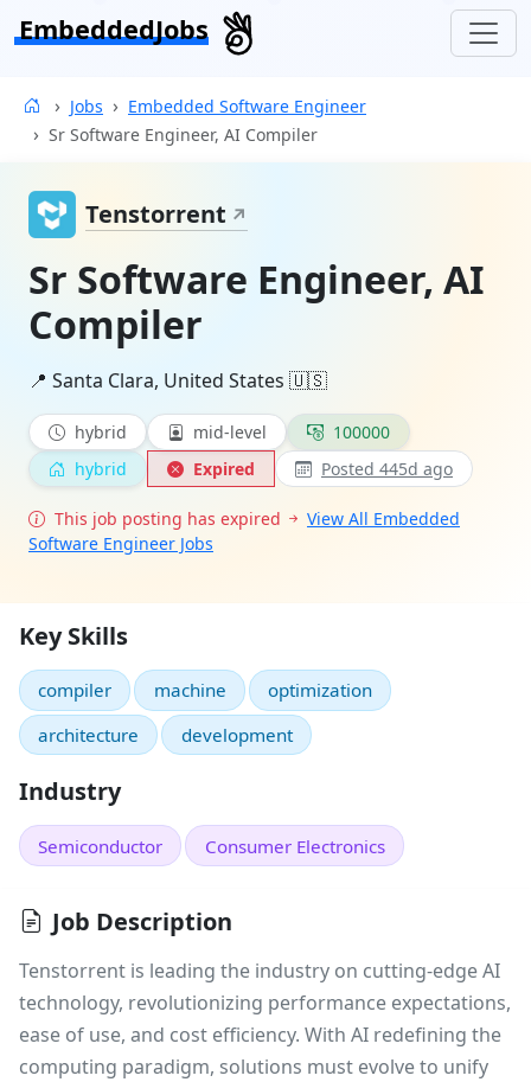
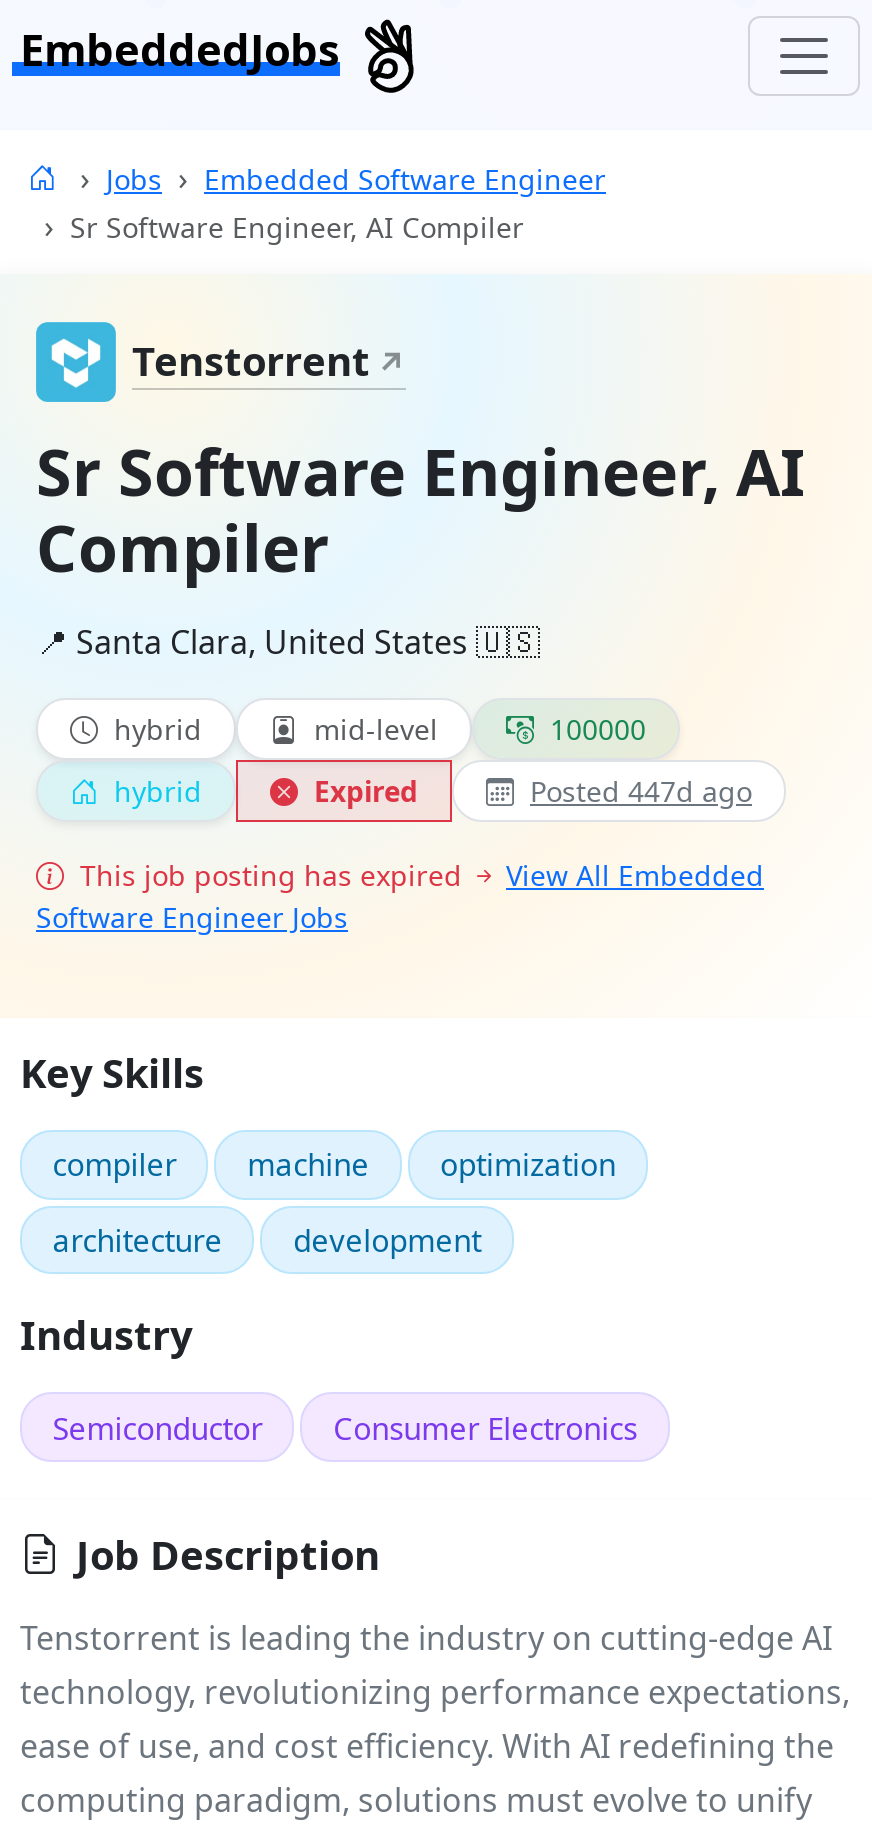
[321,457,453,480] Posted 445d ago -> [530,772,752,810] Posted 447d ago

